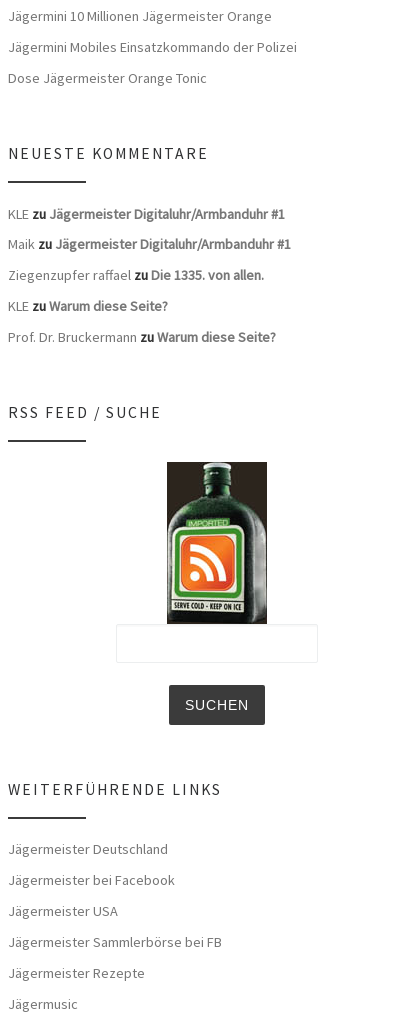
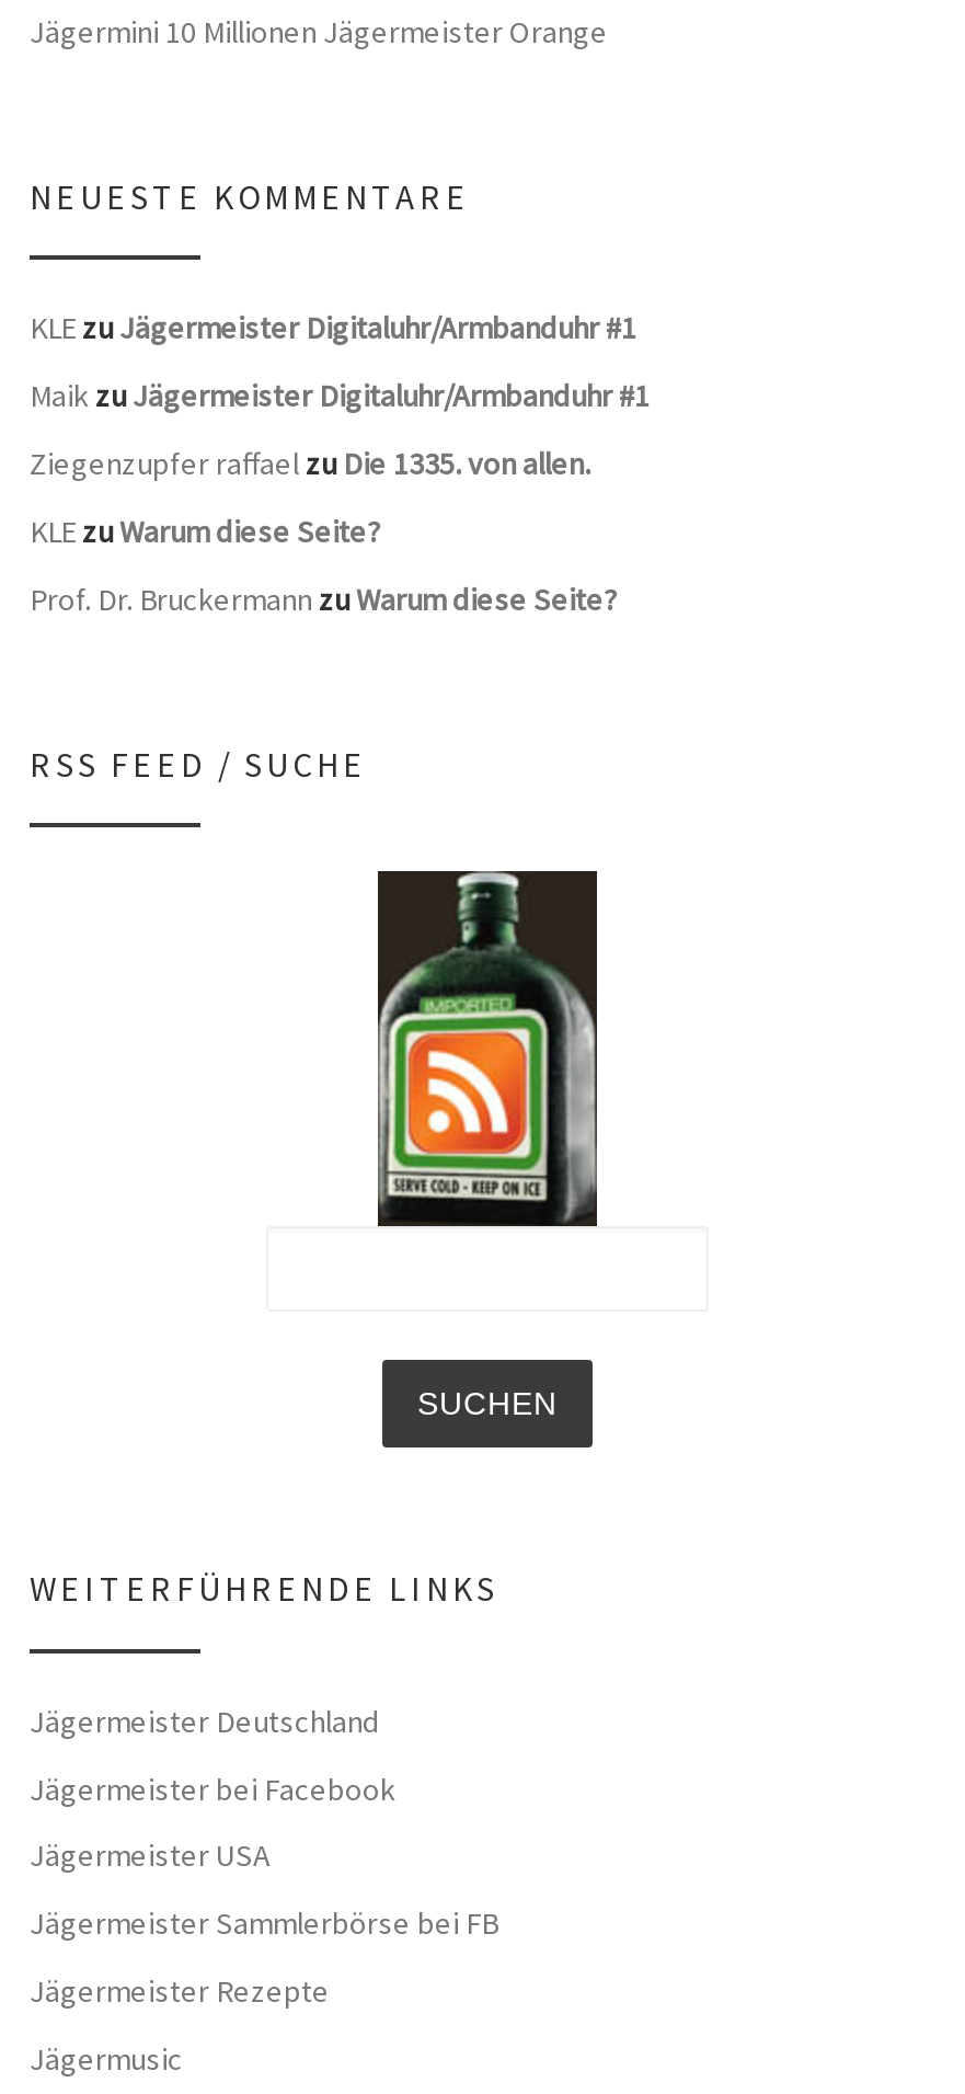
[8,38,297,87] Jägermini Mobiles Einsatzkommando der Polizei | Dose Jägermeister Orange Tonic -> none

